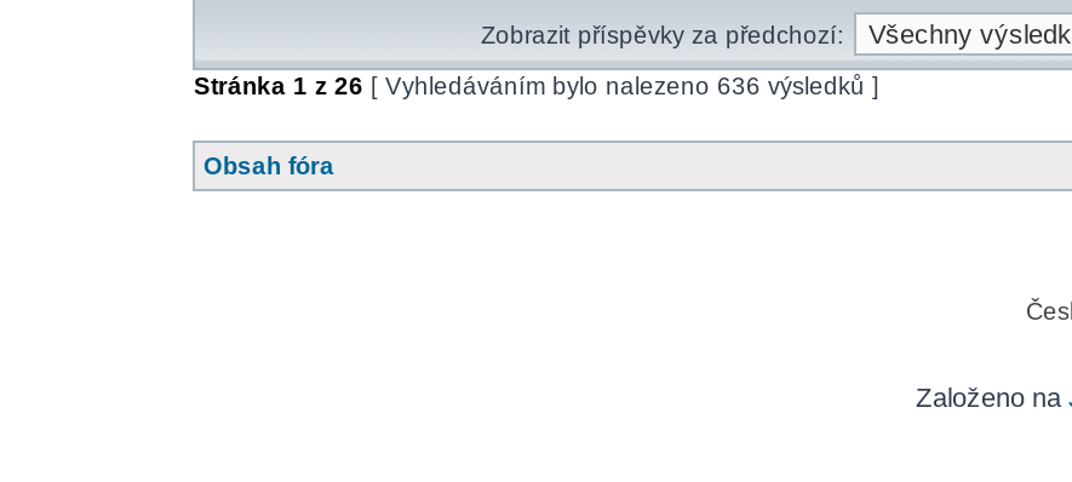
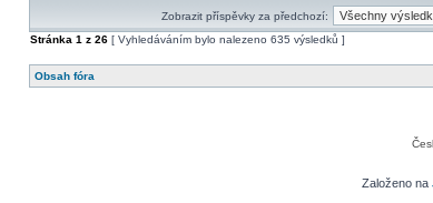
[194,73,879,99] Stránka 1 z 26 [ Vyhledáváním bylo nalezeno 636 výsledků ] -> [29,33,345,45] Stránka 1 z 26 [ Vyhledáváním bylo nalezeno 635 výsledků ]

